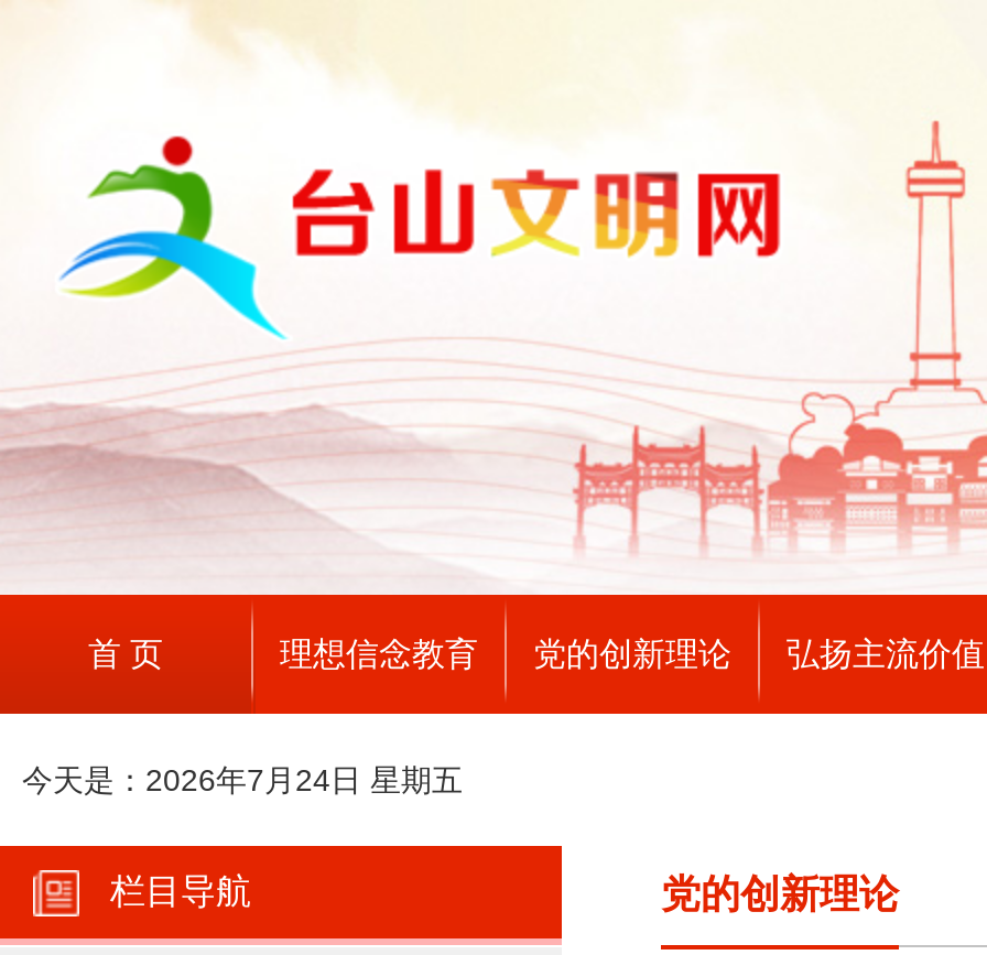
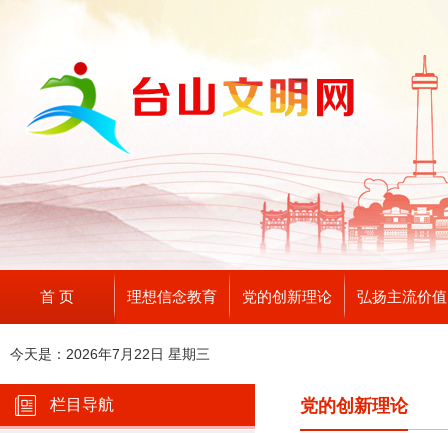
[22,762,463,797] 今天是：2026年7月24日 星期五 -> [10,346,210,362] 今天是：2026年7月22日 星期三

